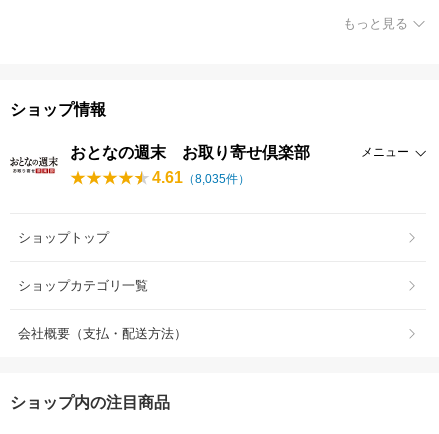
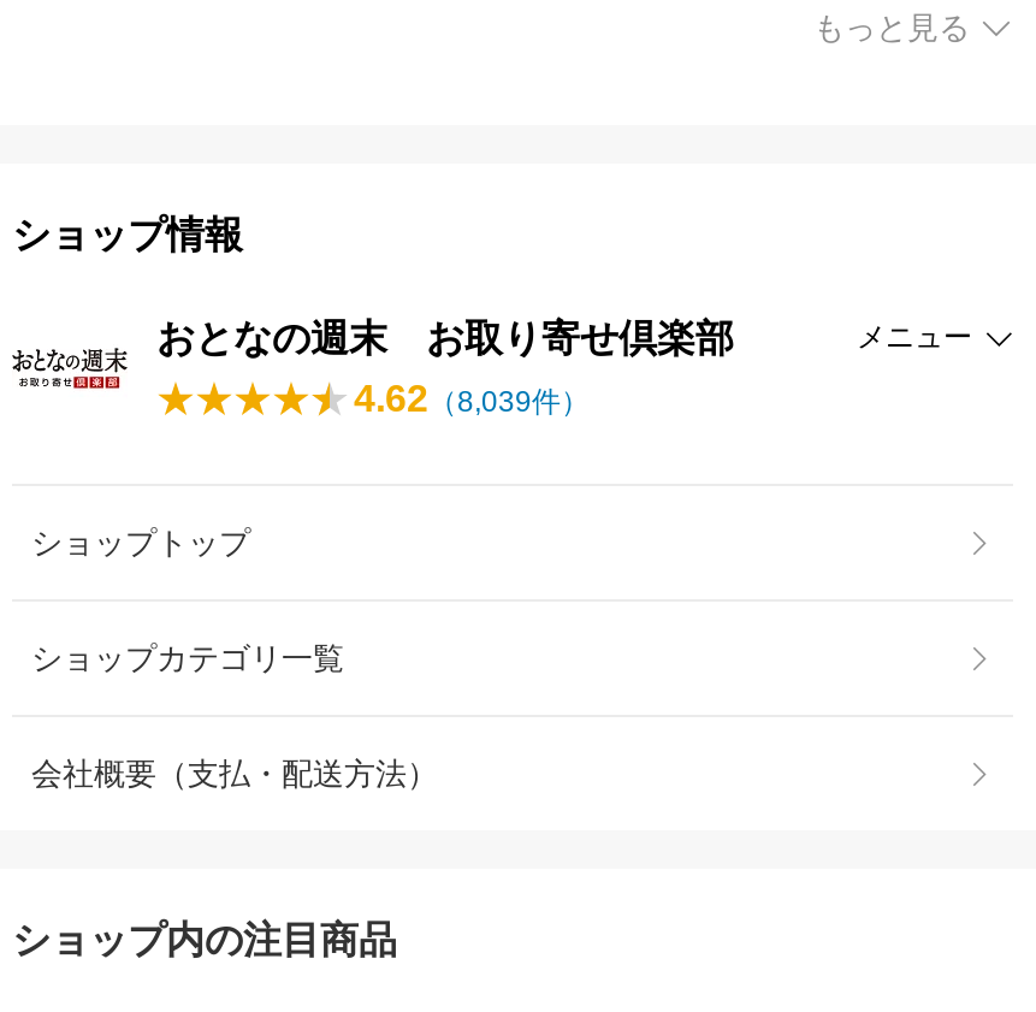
[152,169,250,186] 4.61（8,035件） -> [354,378,590,419] 4.62（8,039件）

